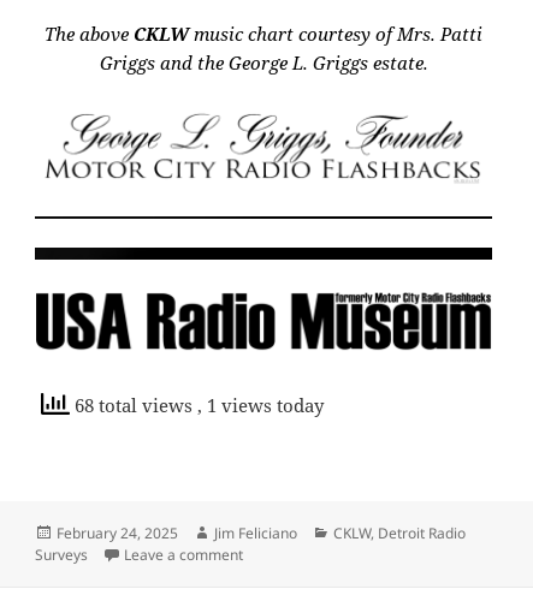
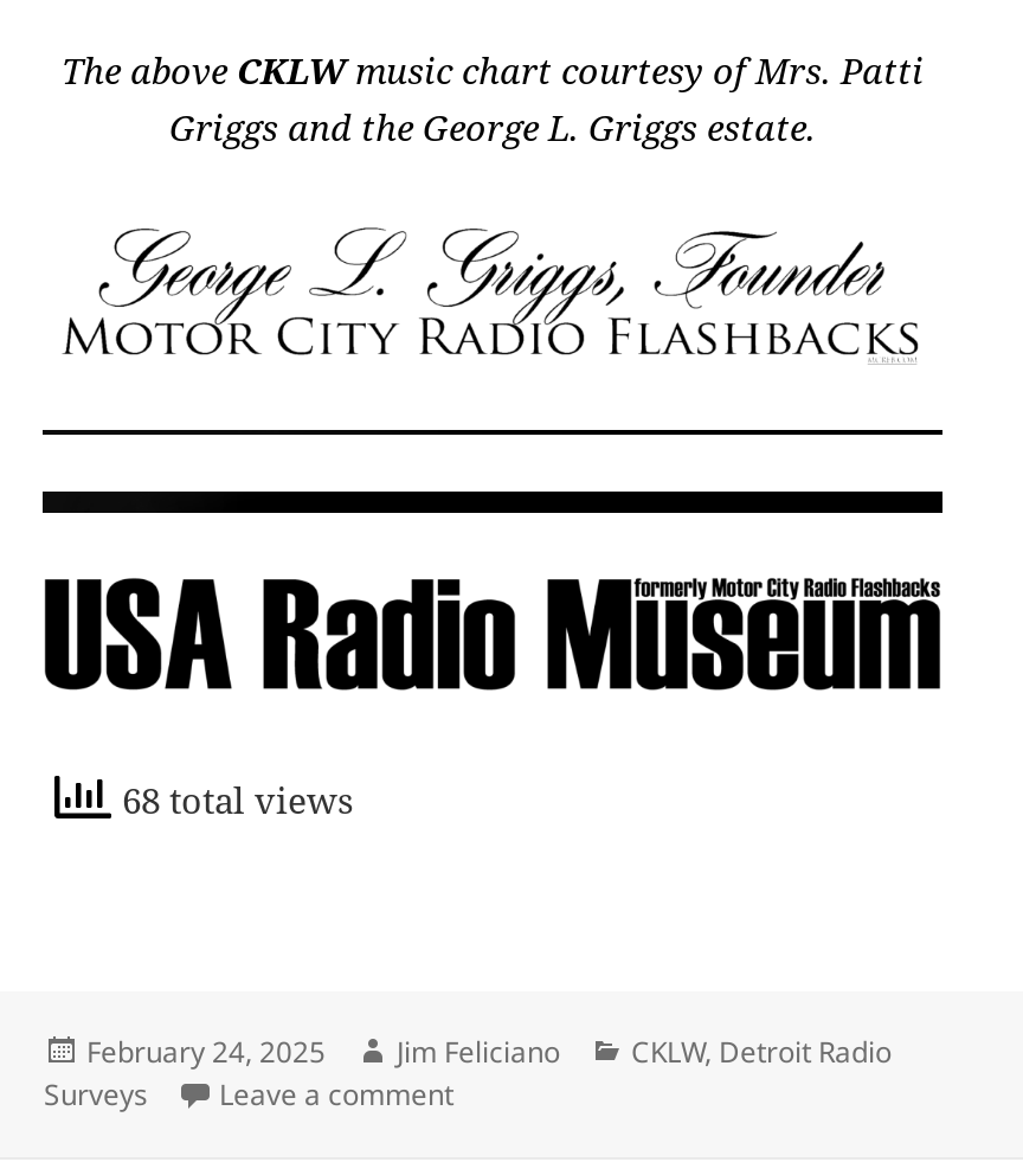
[70,393,324,417] 68 total views, 1 views today -> [112,777,354,824] 68 total views

